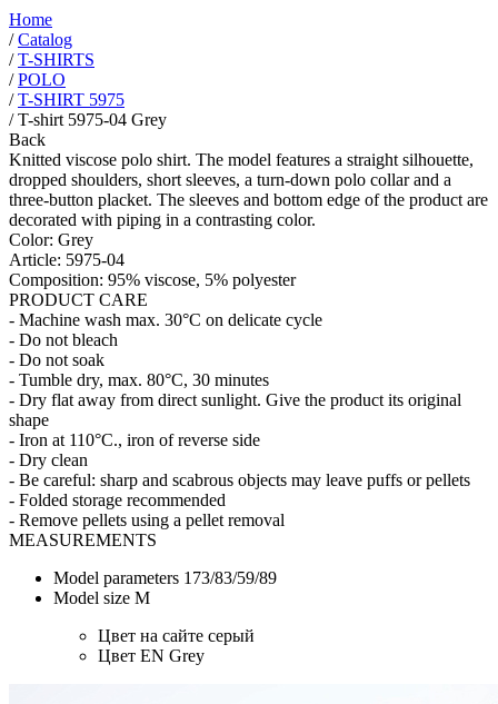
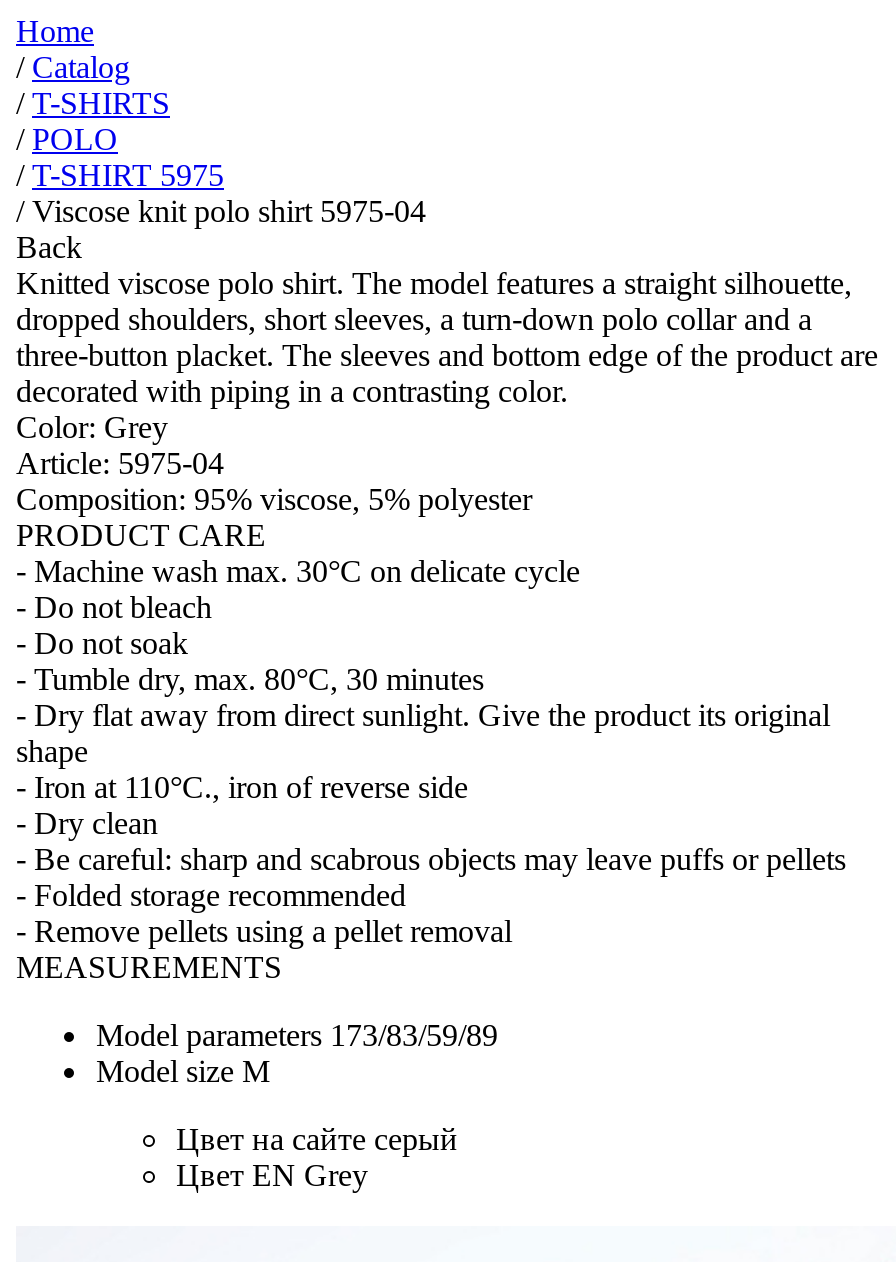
[9,110,167,129] / T-shirt 5975-04 Grey -> [16,194,426,228] / Viscose knit polo shirt 5975-04

